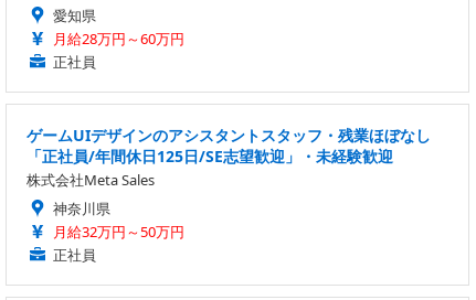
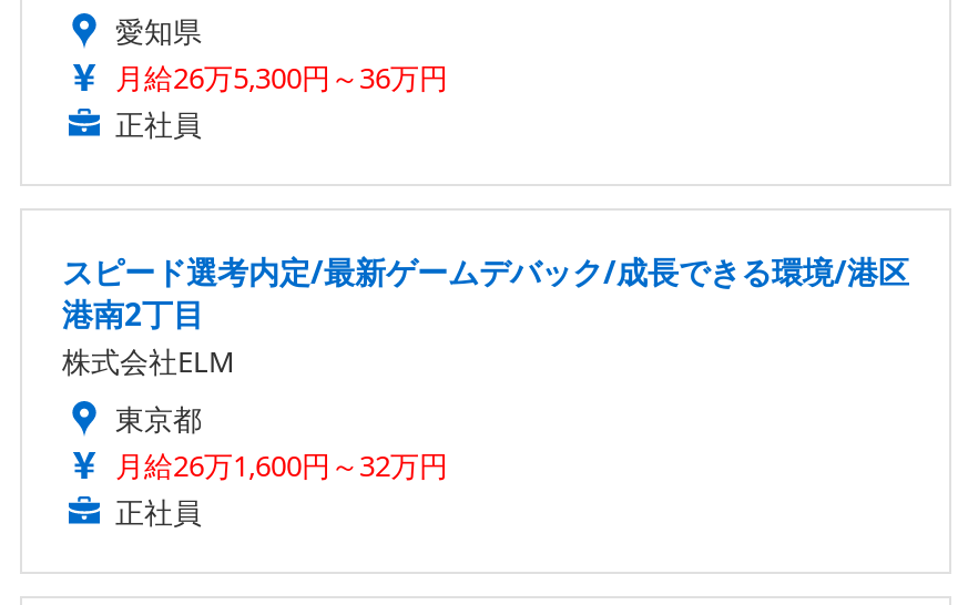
[53,29,184,49] 月給28万円～60万円 -> [115,58,448,98] 月給26万5,300円～36万円
[27,125,431,242] ゲームUIデザインのアシスタントスタッフ・残業ほぼなし | 「正社員/年間休日125日/SE志望歓迎」・未経験歓迎 | 株式会社Meta Sales | 神奈川県 | 月給32万円～50万円 -> [62,251,909,486] スピード選考内定/最新ゲームデバック/成長できる環境/港区 | 港南2丁目 | 株式会社ELM | 東京都 | 月給26万1,600円～32万円

